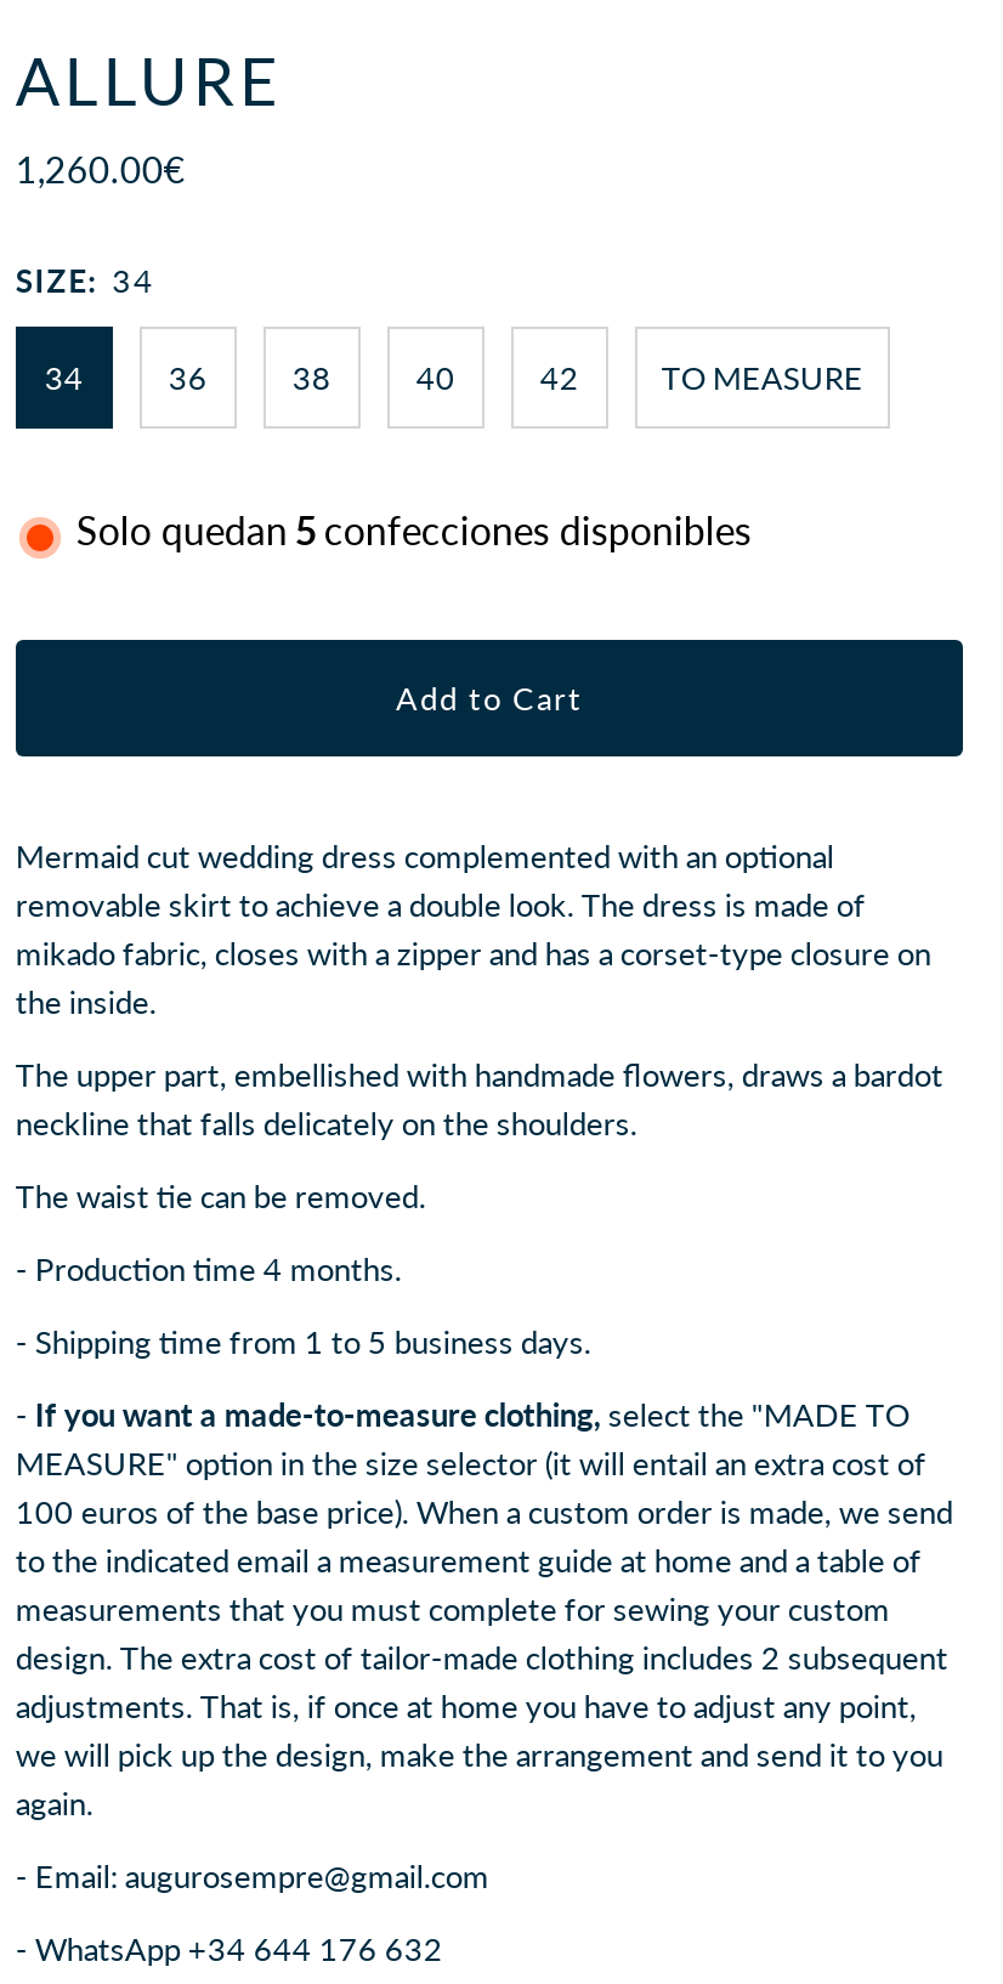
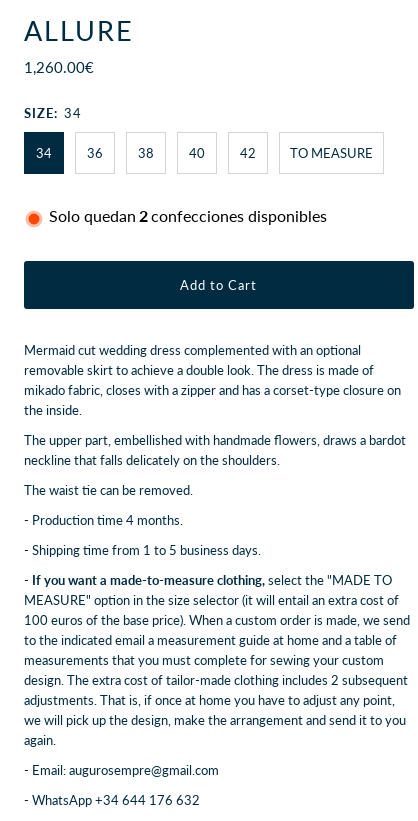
[76,507,751,553] Solo quedan 5 confecciones disponibles -> [49,206,327,225] Solo quedan 2 confecciones disponibles

